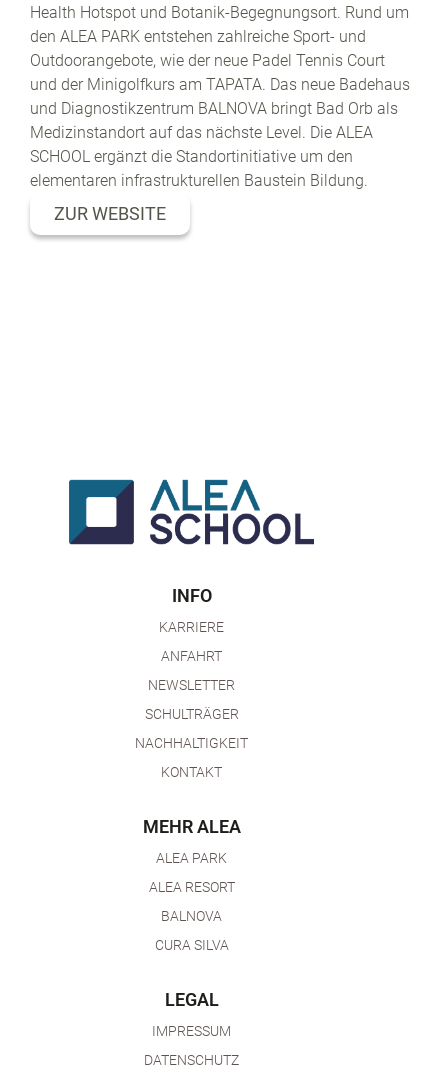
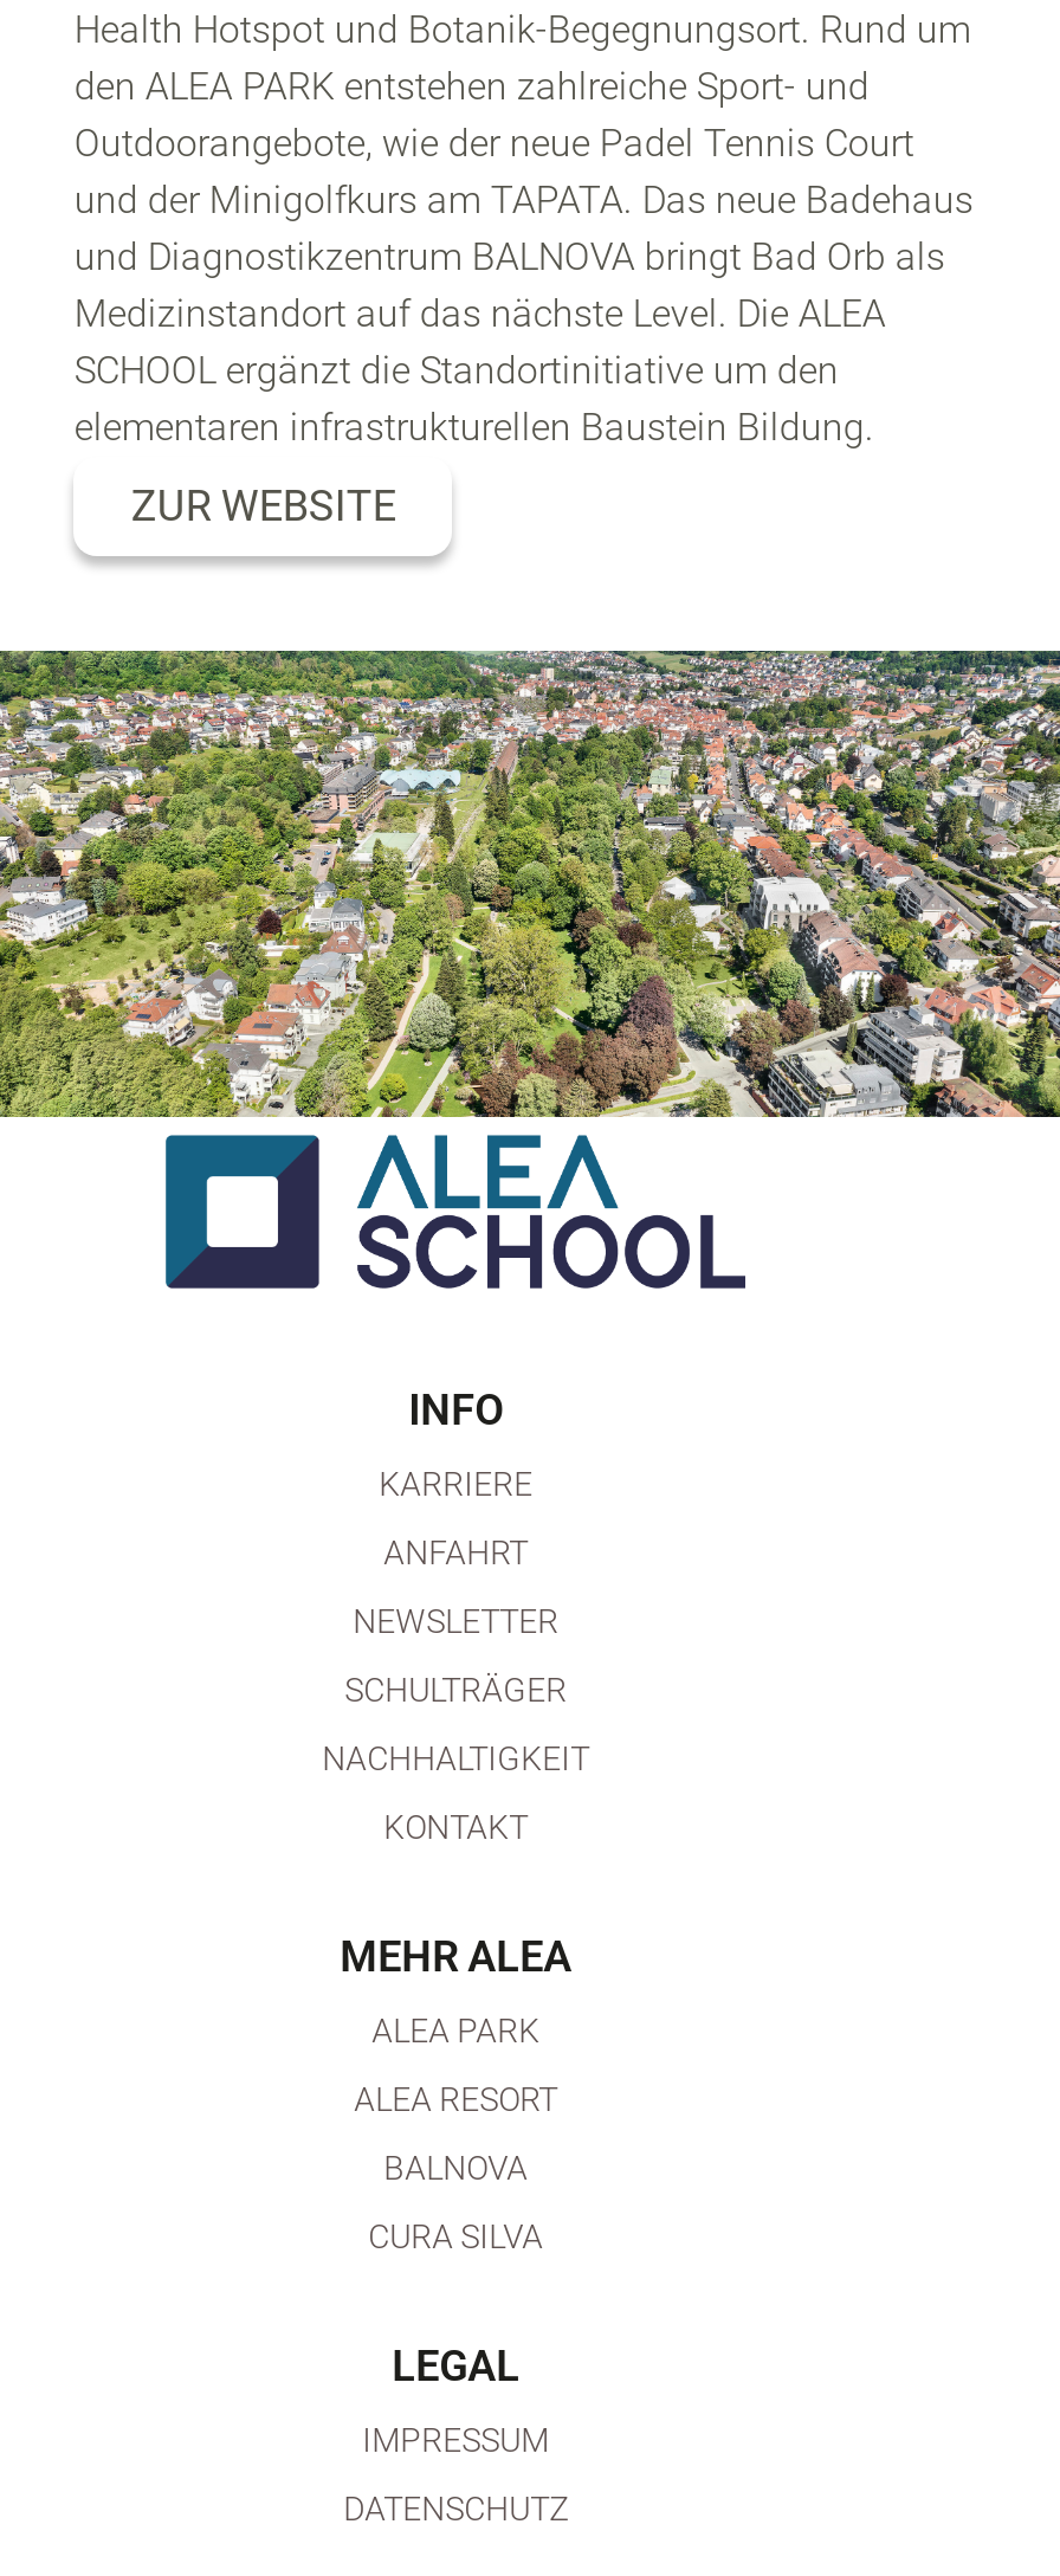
none -> [7,648,1053,1119] [image]

